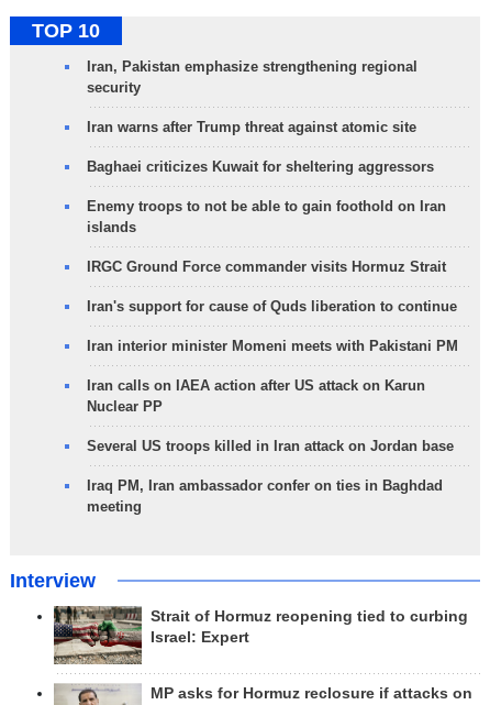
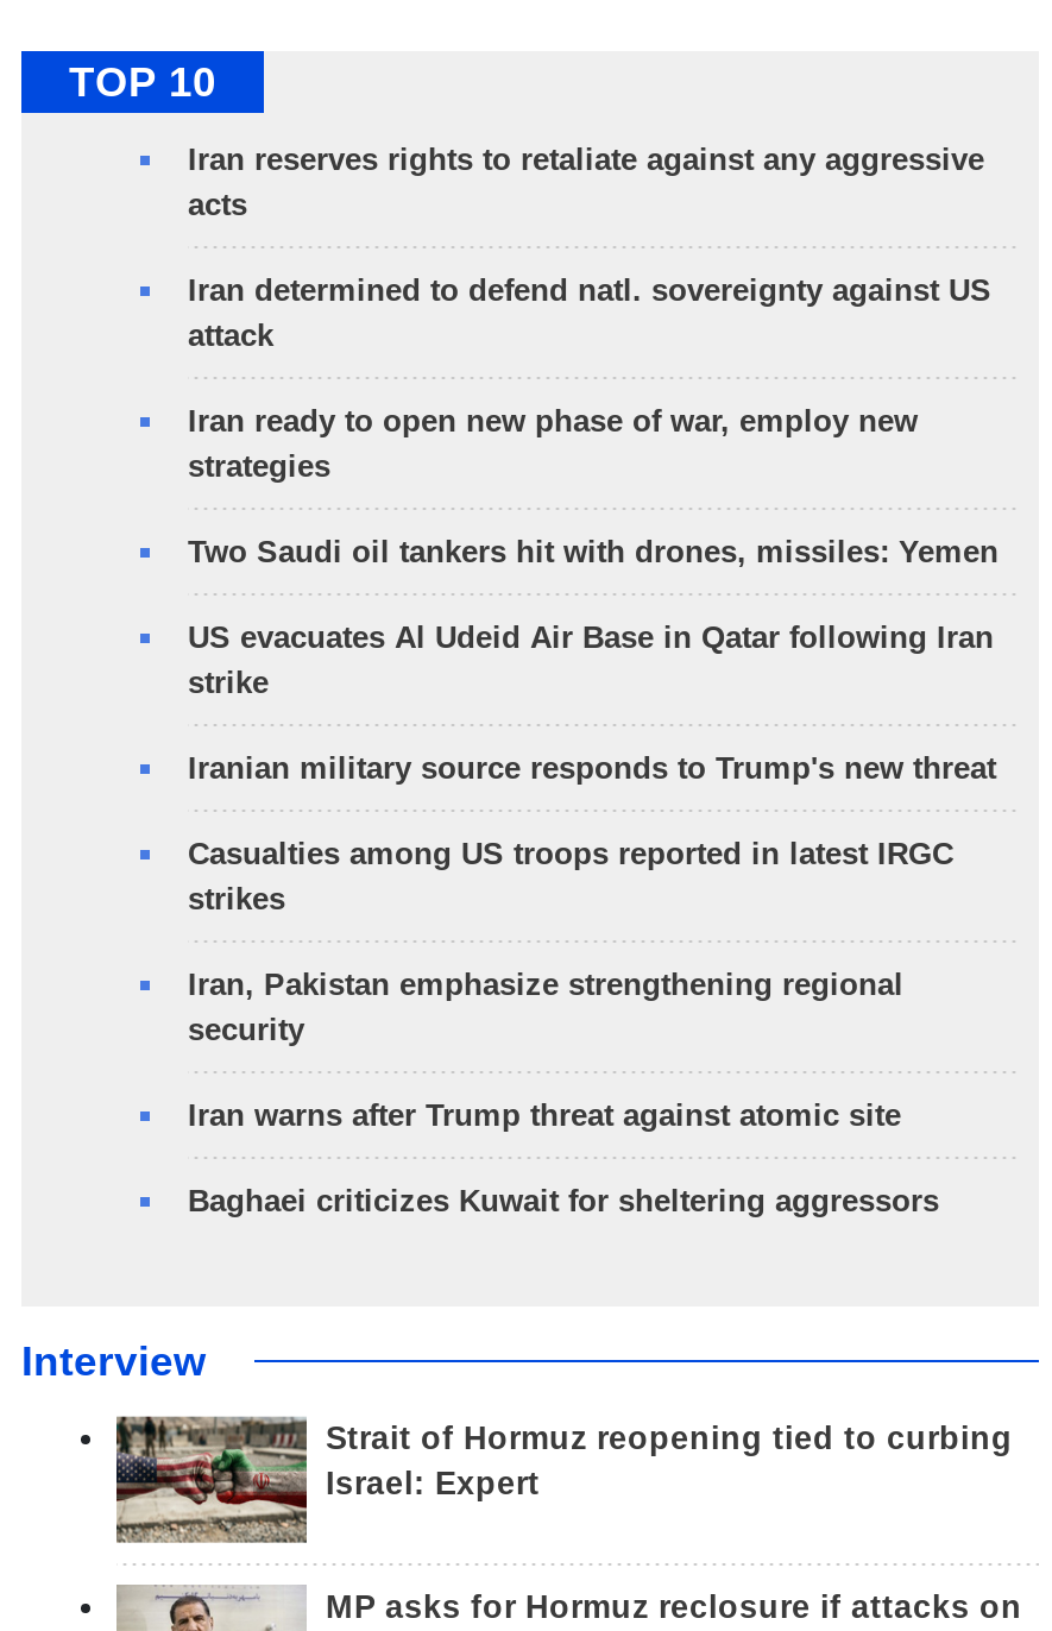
none -> [188,142,999,917] Iran reserves rights to retaliate against any aggressive | acts | Iran determined to defend natl. sovereignty against US | attack | Iran ready to open new phase of war, employ new | strategies | Two Saudi oil tankers hit with drones, missiles: Yemen | US evacuates Al Udeid Air Base in Qatar following Iran | strike | Iranian military source responds to Trump's new threat | Casualties among US troops reported in latest IRGC | strikes
moved [87,58,434,175] -> [188,967,939,1219]: Iran, Pakistan emphasize strengthening regional | security | Iran warns after Trump threat against atomic site | Baghaei criticizes Kuwait for sheltering aggressors
[87,198,458,514] Enemy troops to not be able to gain foothold on Iran | islands | IRGC Ground Force commander visits Hormuz Strait | Iran's support for cause of Quds liberation to continue | Iran interior minister Momeni meets with Pakistani PM | Iran calls on IAEA action after US attack on Karun | Nuclear PP | Several US troops killed in Iran attack on Jordan base | Iraq PM, Iran ambassador confer on ties in Baghdad | meeting -> none

